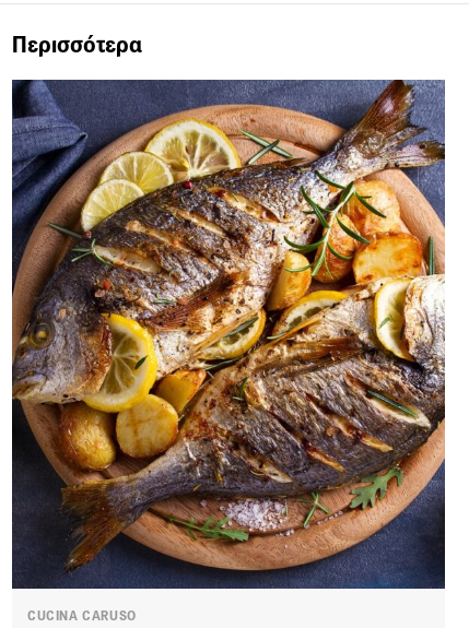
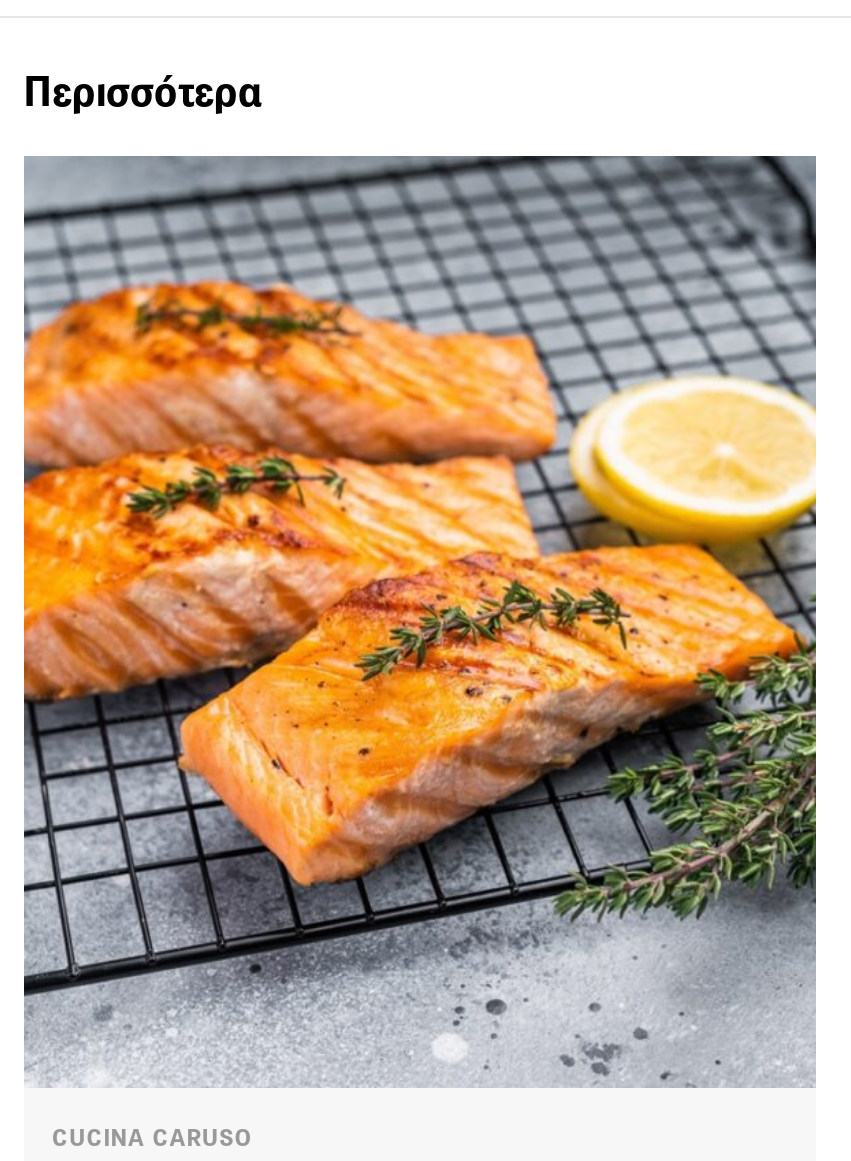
[11,80,446,590] [image] -> [22,155,818,1089] [image]

